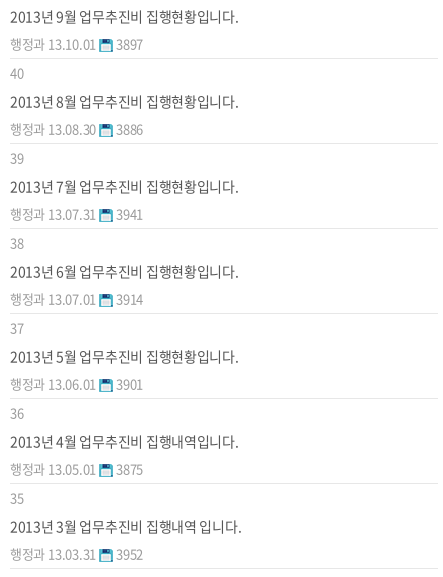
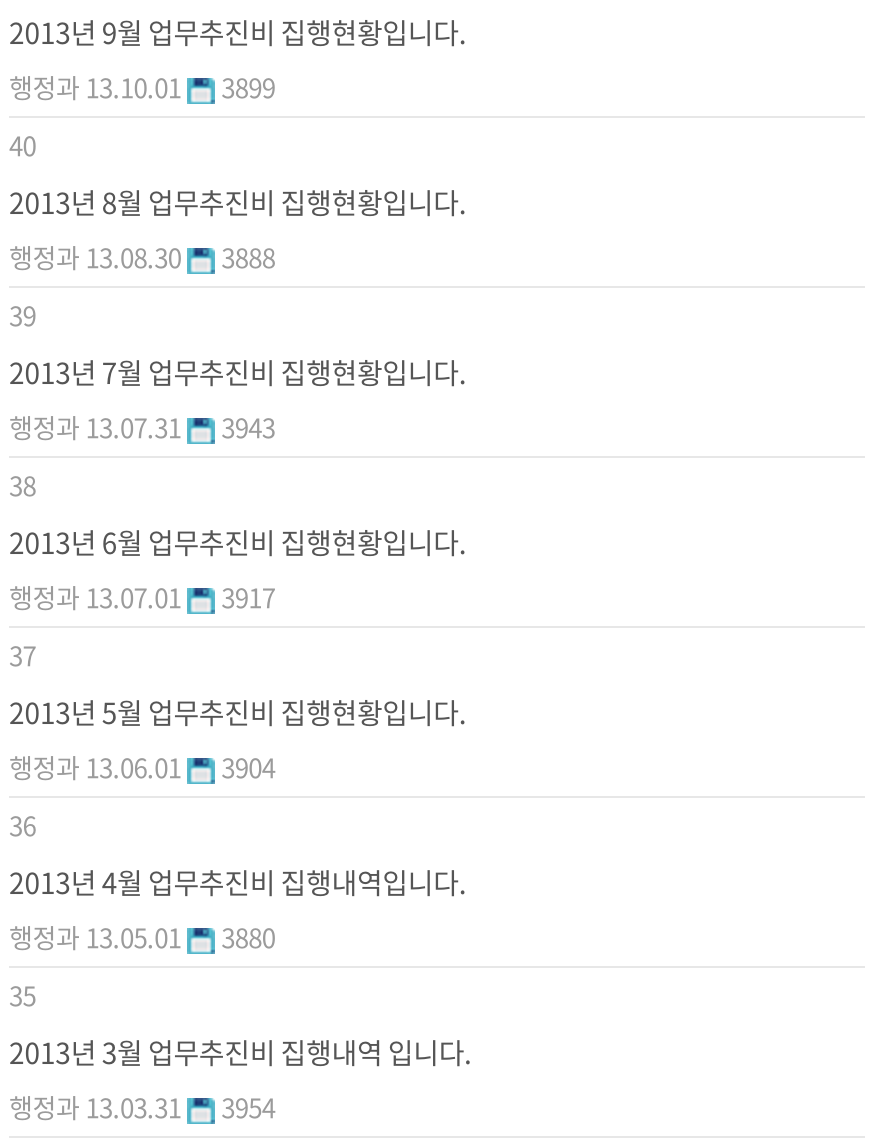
[10,34,143,53] 행정과 13.10.01 3897 -> [9,68,275,106] 행정과 13.10.01 3899
[10,119,143,138] 행정과 13.08.30 3886 -> [9,238,275,276] 행정과 13.08.30 3888
[10,204,143,223] 행정과 13.07.31 3941 -> [9,408,275,446] 행정과 13.07.31 3943
[10,289,143,308] 행정과 13.07.01 3914 -> [9,578,275,616] 행정과 13.07.01 3917
[10,374,143,393] 행정과 13.06.01 3901 -> [9,748,275,786] 행정과 13.06.01 3904
[10,459,143,478] 행정과 13.05.01 3875 -> [9,918,275,956] 행정과 13.05.01 3880
[10,544,143,563] 행정과 13.03.31 3952 -> [9,1088,275,1126] 행정과 13.03.31 3954

